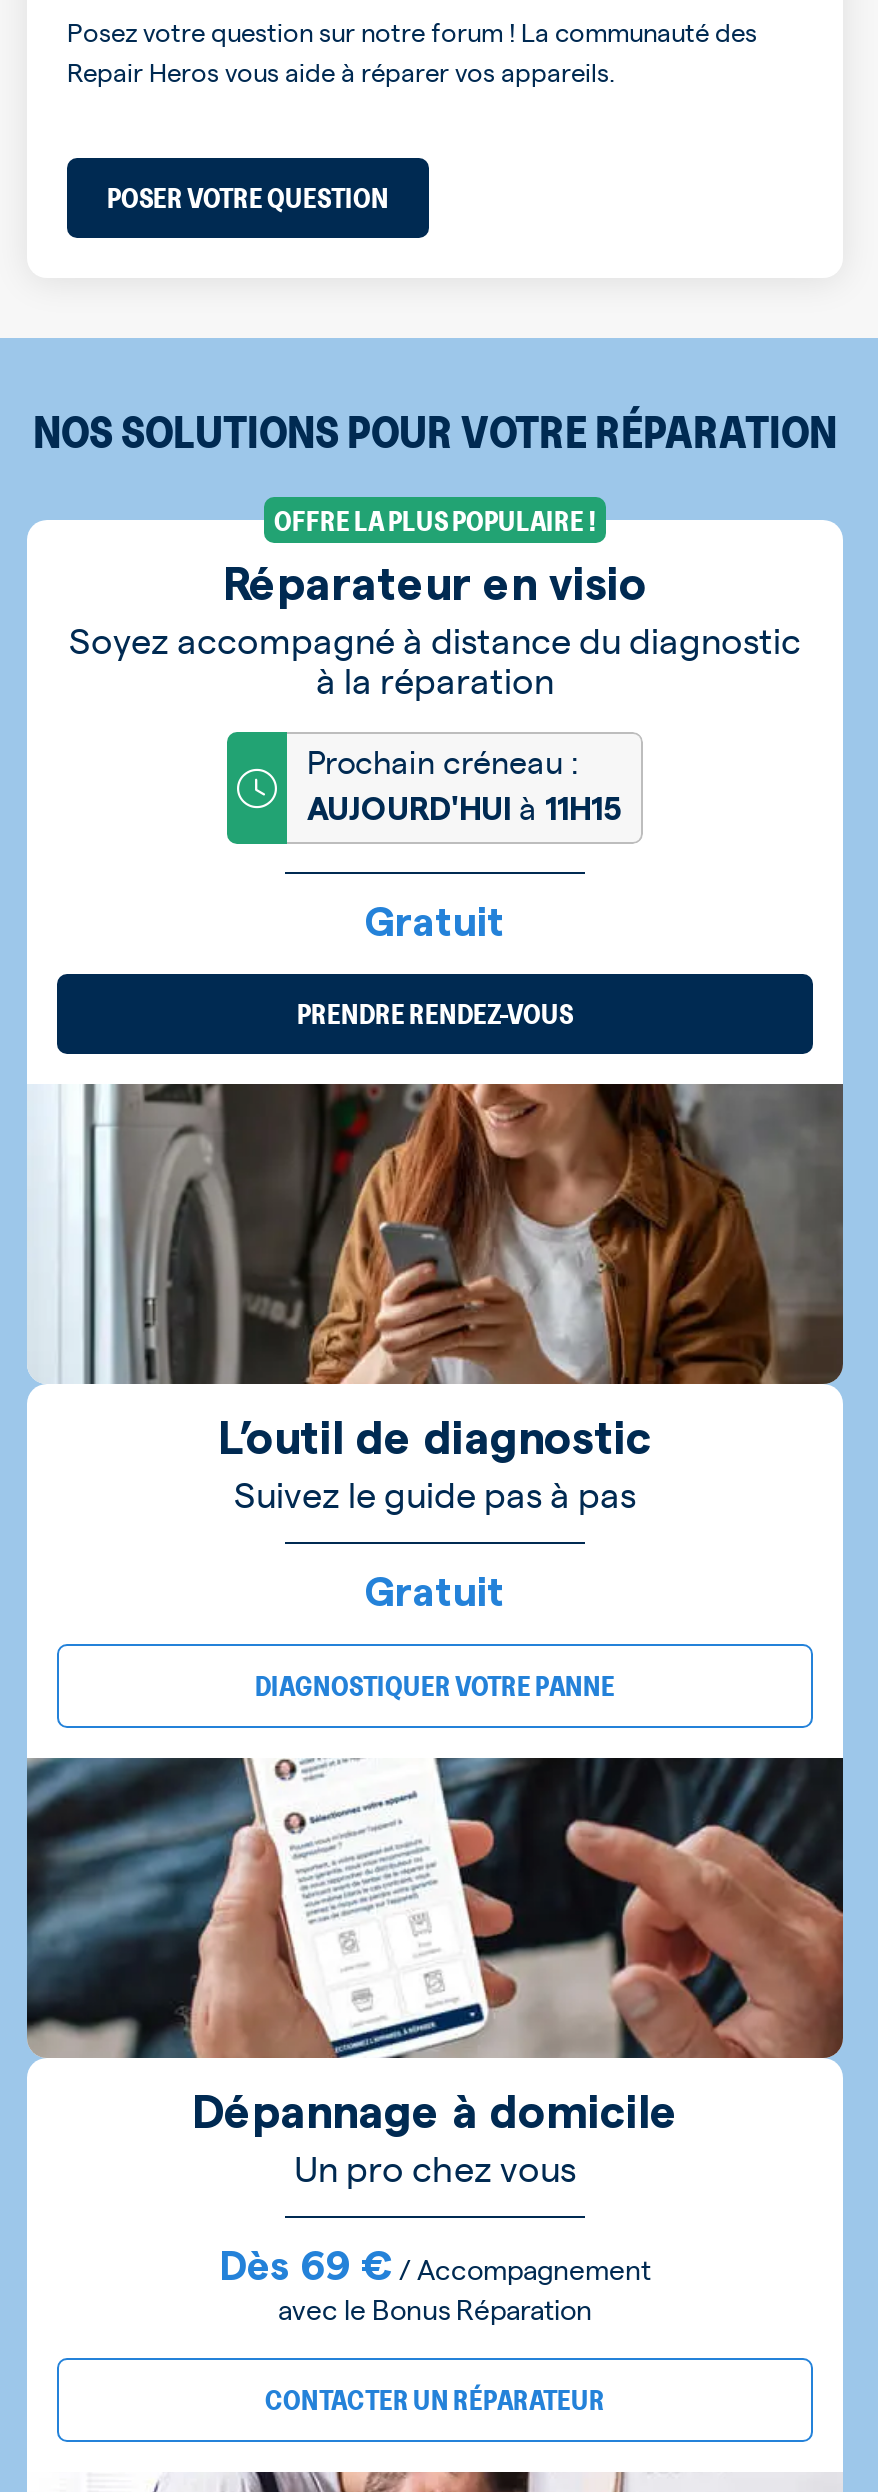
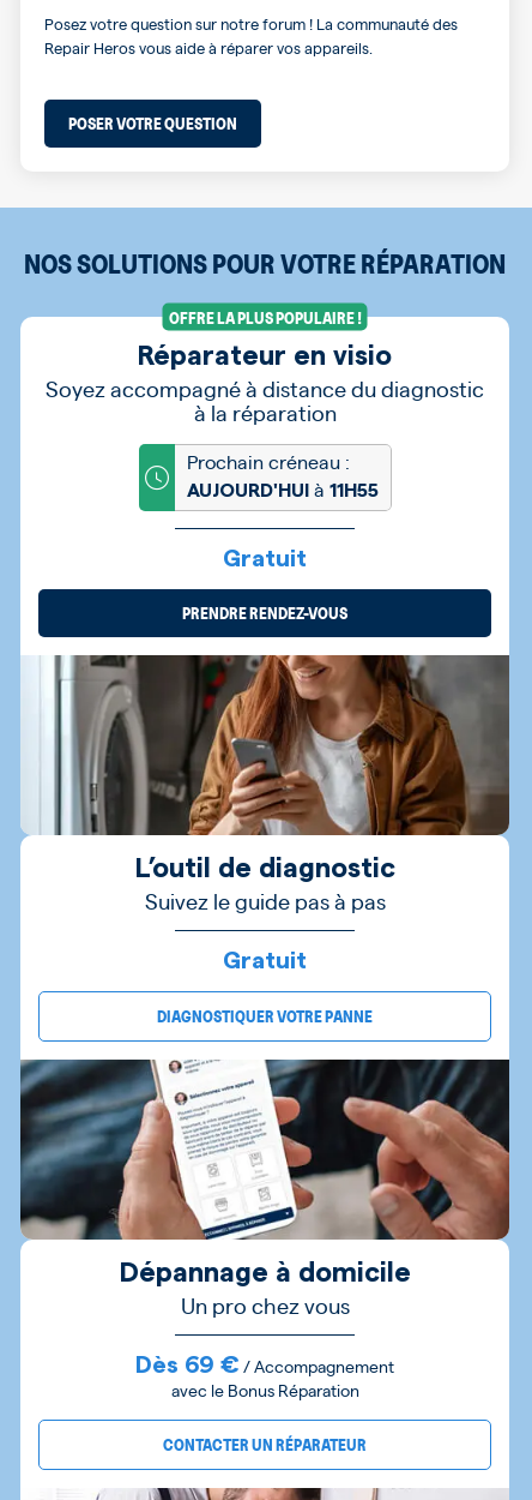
[307,786,621,828] AUJOURD'HUI à 11H15 -> [186,476,378,502] AUJOURD'HUI à 11H55

